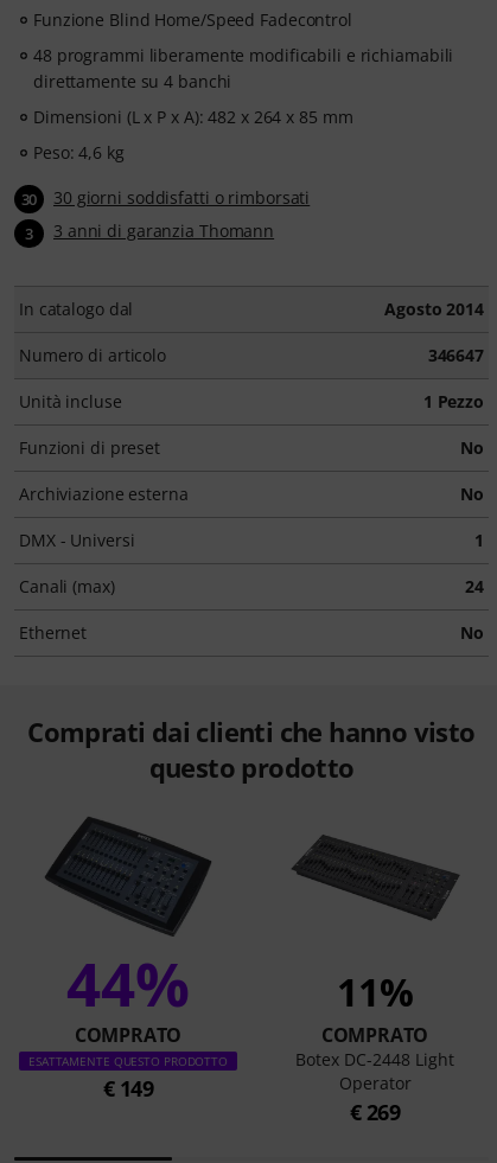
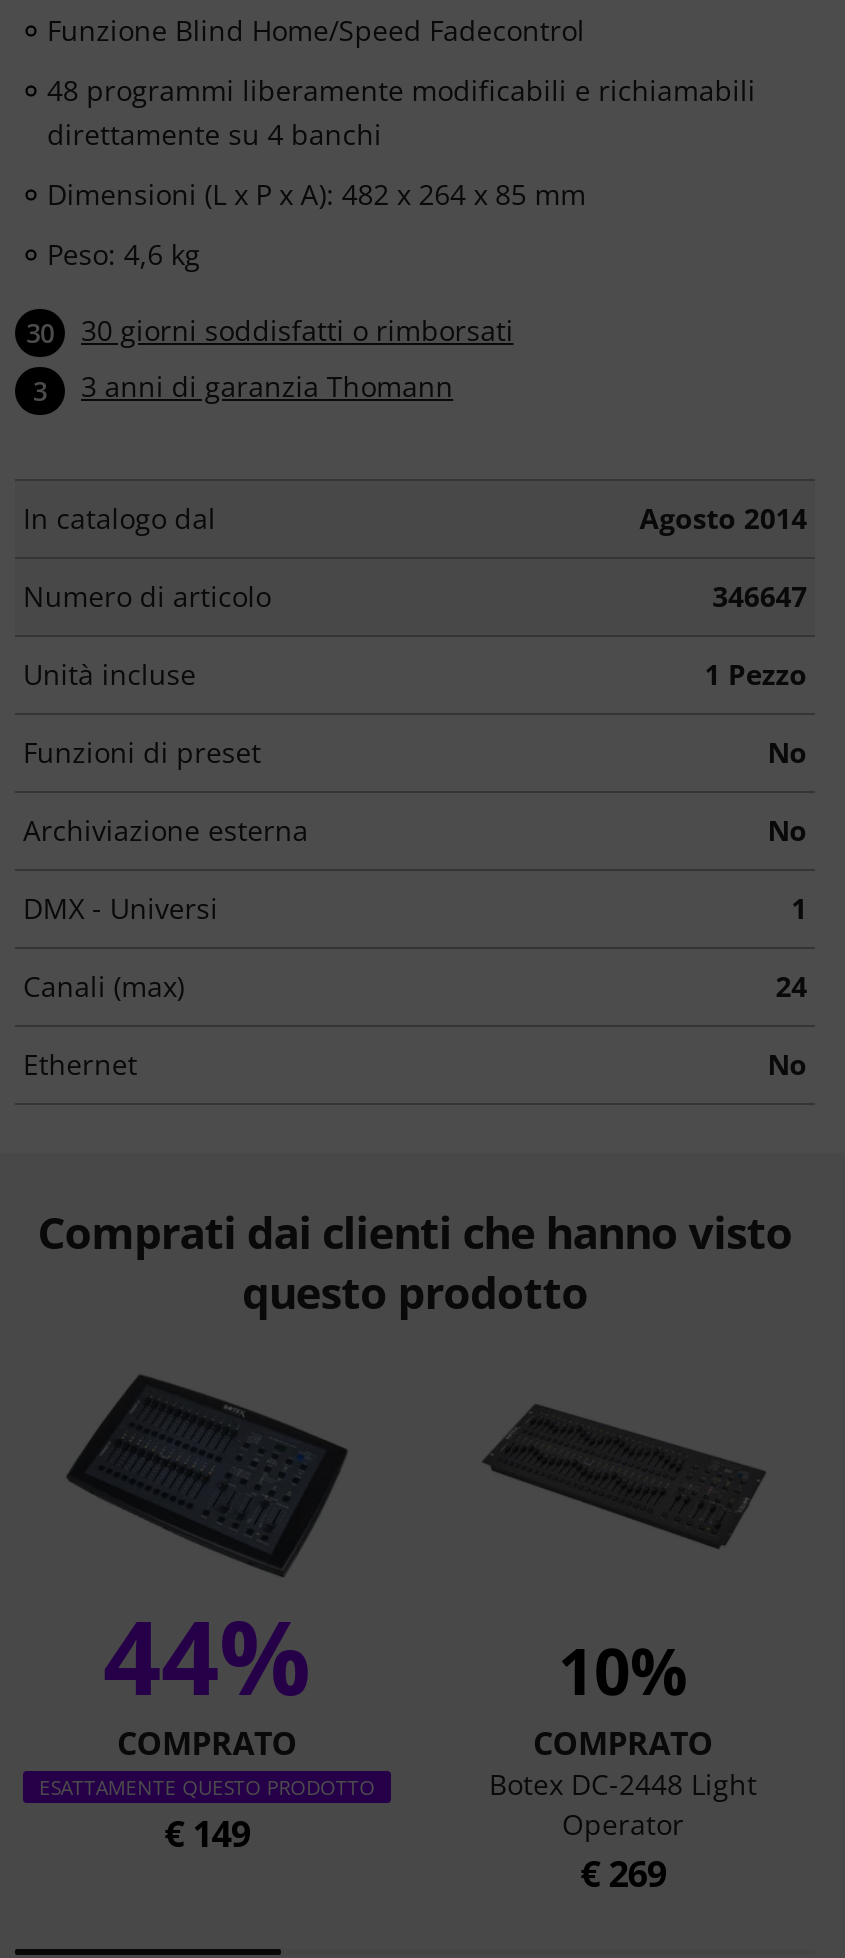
[336,966,413,1017] 11% -> [558,1626,688,1712] 10%

